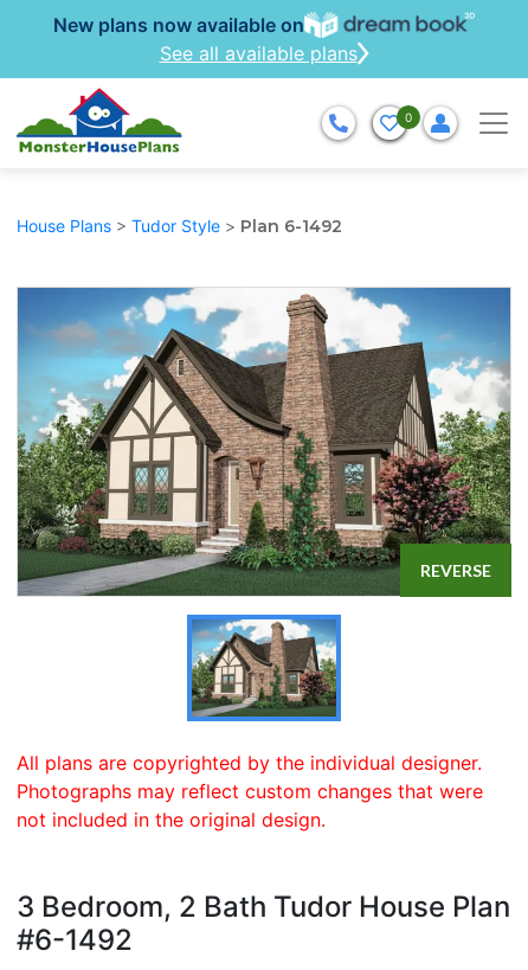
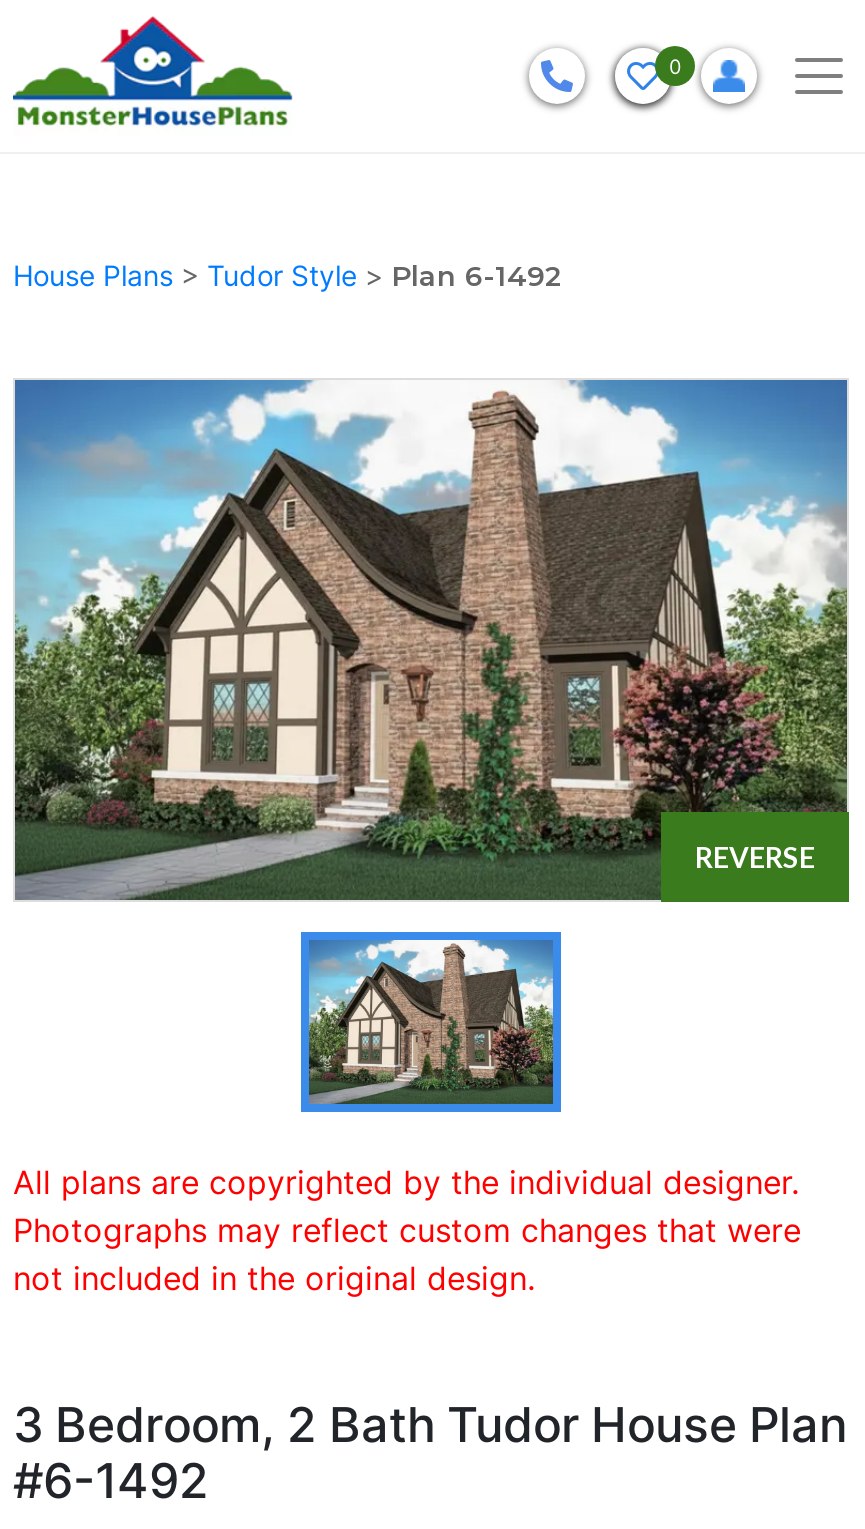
[53,13,357,65] New plans now available on | See all available plans -> none
moved [60,90,149,156] -> [87,20,237,132]: [image]

